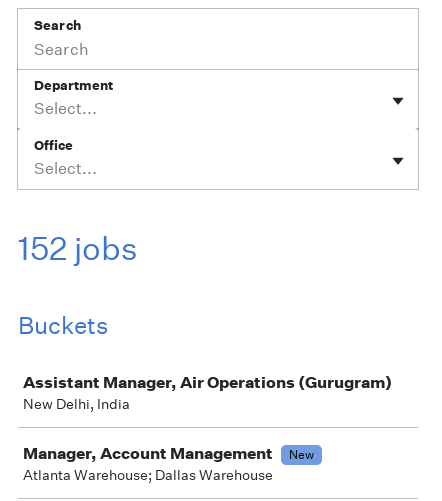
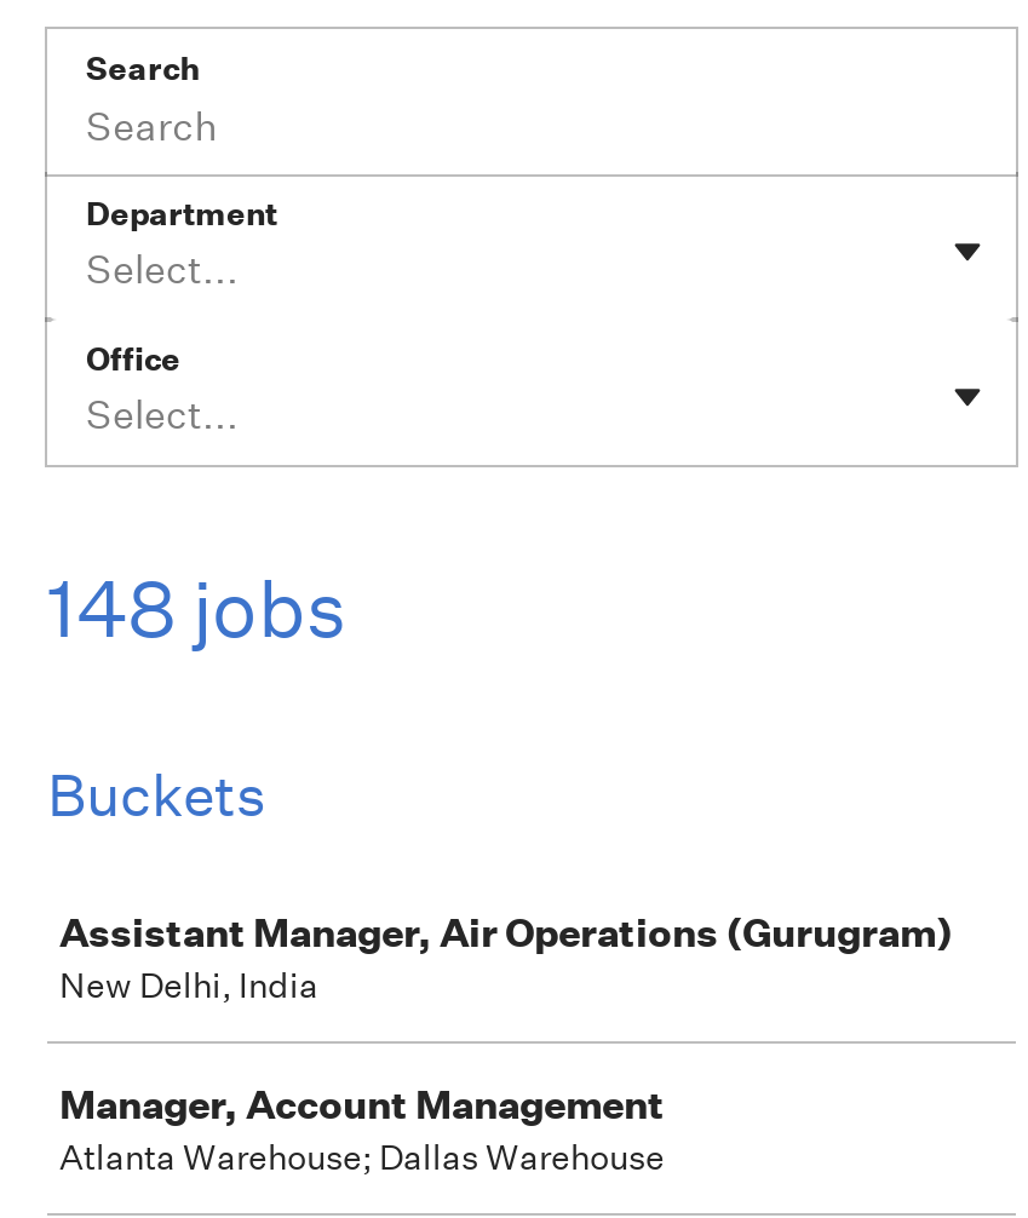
[18,229,138,268] 152 jobs -> [47,562,348,656] 148 jobs
[289,446,314,463] New -> none

